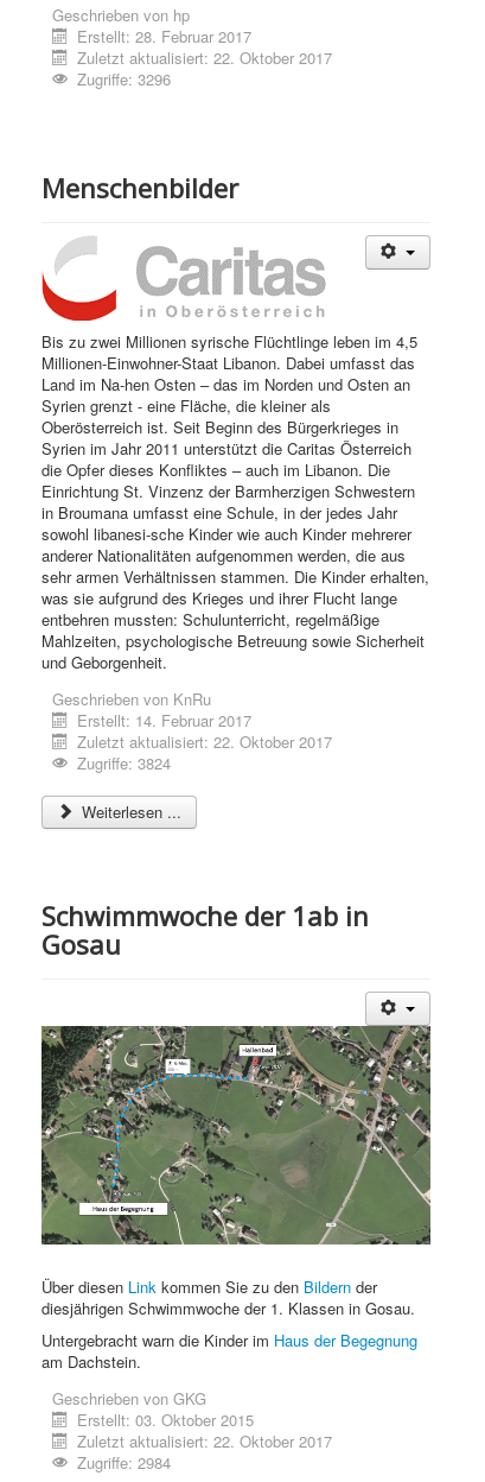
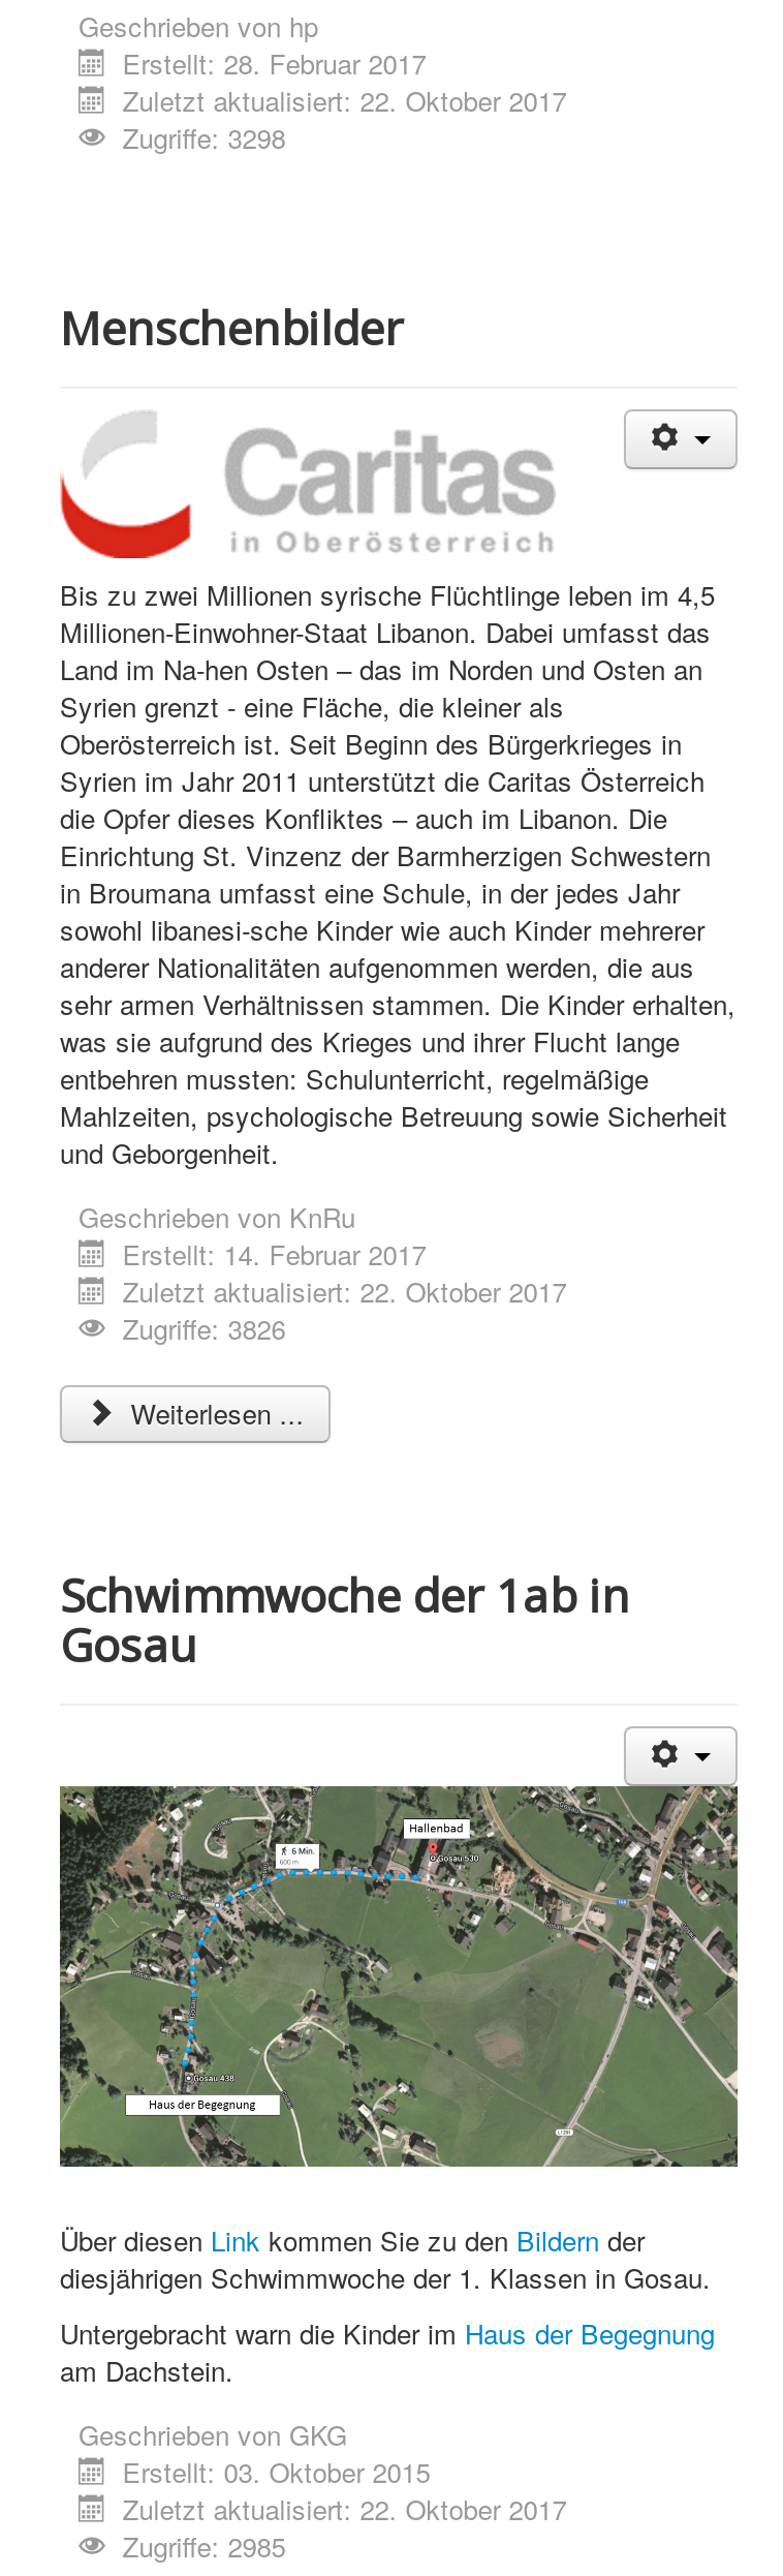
[77,68,171,90] Zugriffe: 3296 -> [122,118,286,157] Zugriffe: 3298
[77,752,171,774] Zugriffe: 3824 -> [122,1308,286,1348] Zugriffe: 3826
[77,1452,171,1474] Zugriffe: 2984 -> [122,2527,286,2566] Zugriffe: 2985

